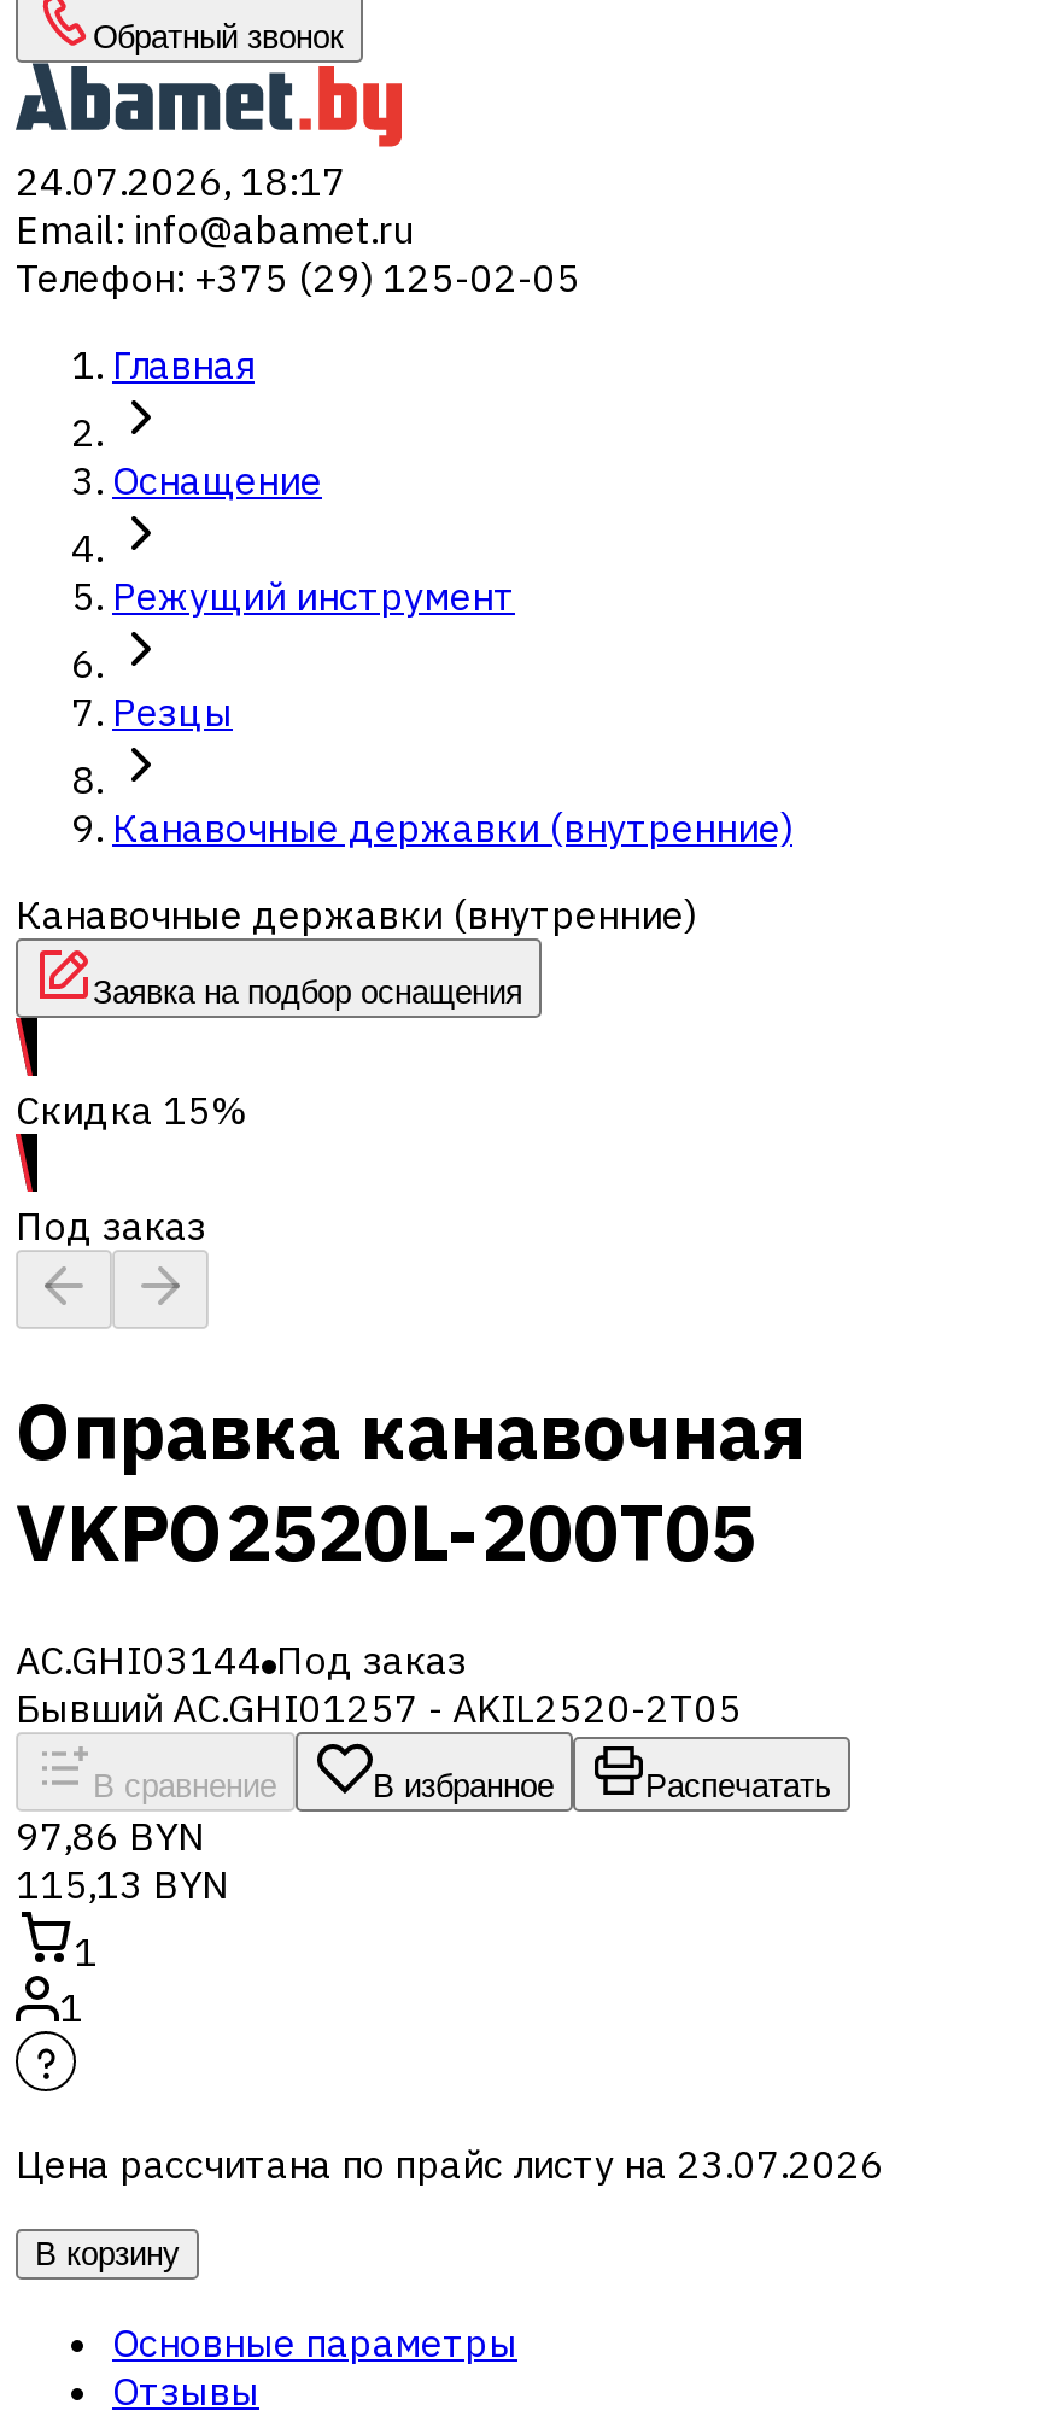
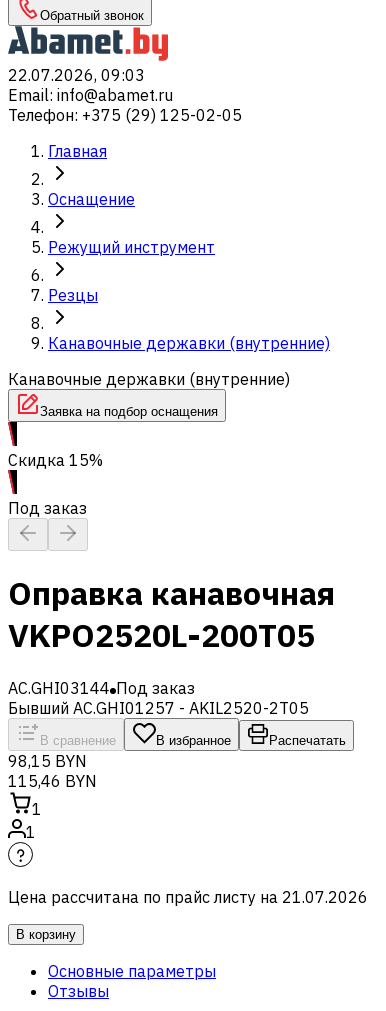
[16,157,346,205] 24.07.2026, 18:17 -> [8,65,145,85] 22.07.2026, 09:03
[16,1811,206,1860] 97,86 BYN -> [8,751,87,771] 98,15 BYN
[16,1860,230,1908] 115,13 BYN -> [8,771,97,791] 115,46 BYN
[16,2139,884,2188] Цена рассчитана по прайс листу на 23.07.2026 -> [8,887,368,907] Цена рассчитана по прайс листу на 21.07.2026

